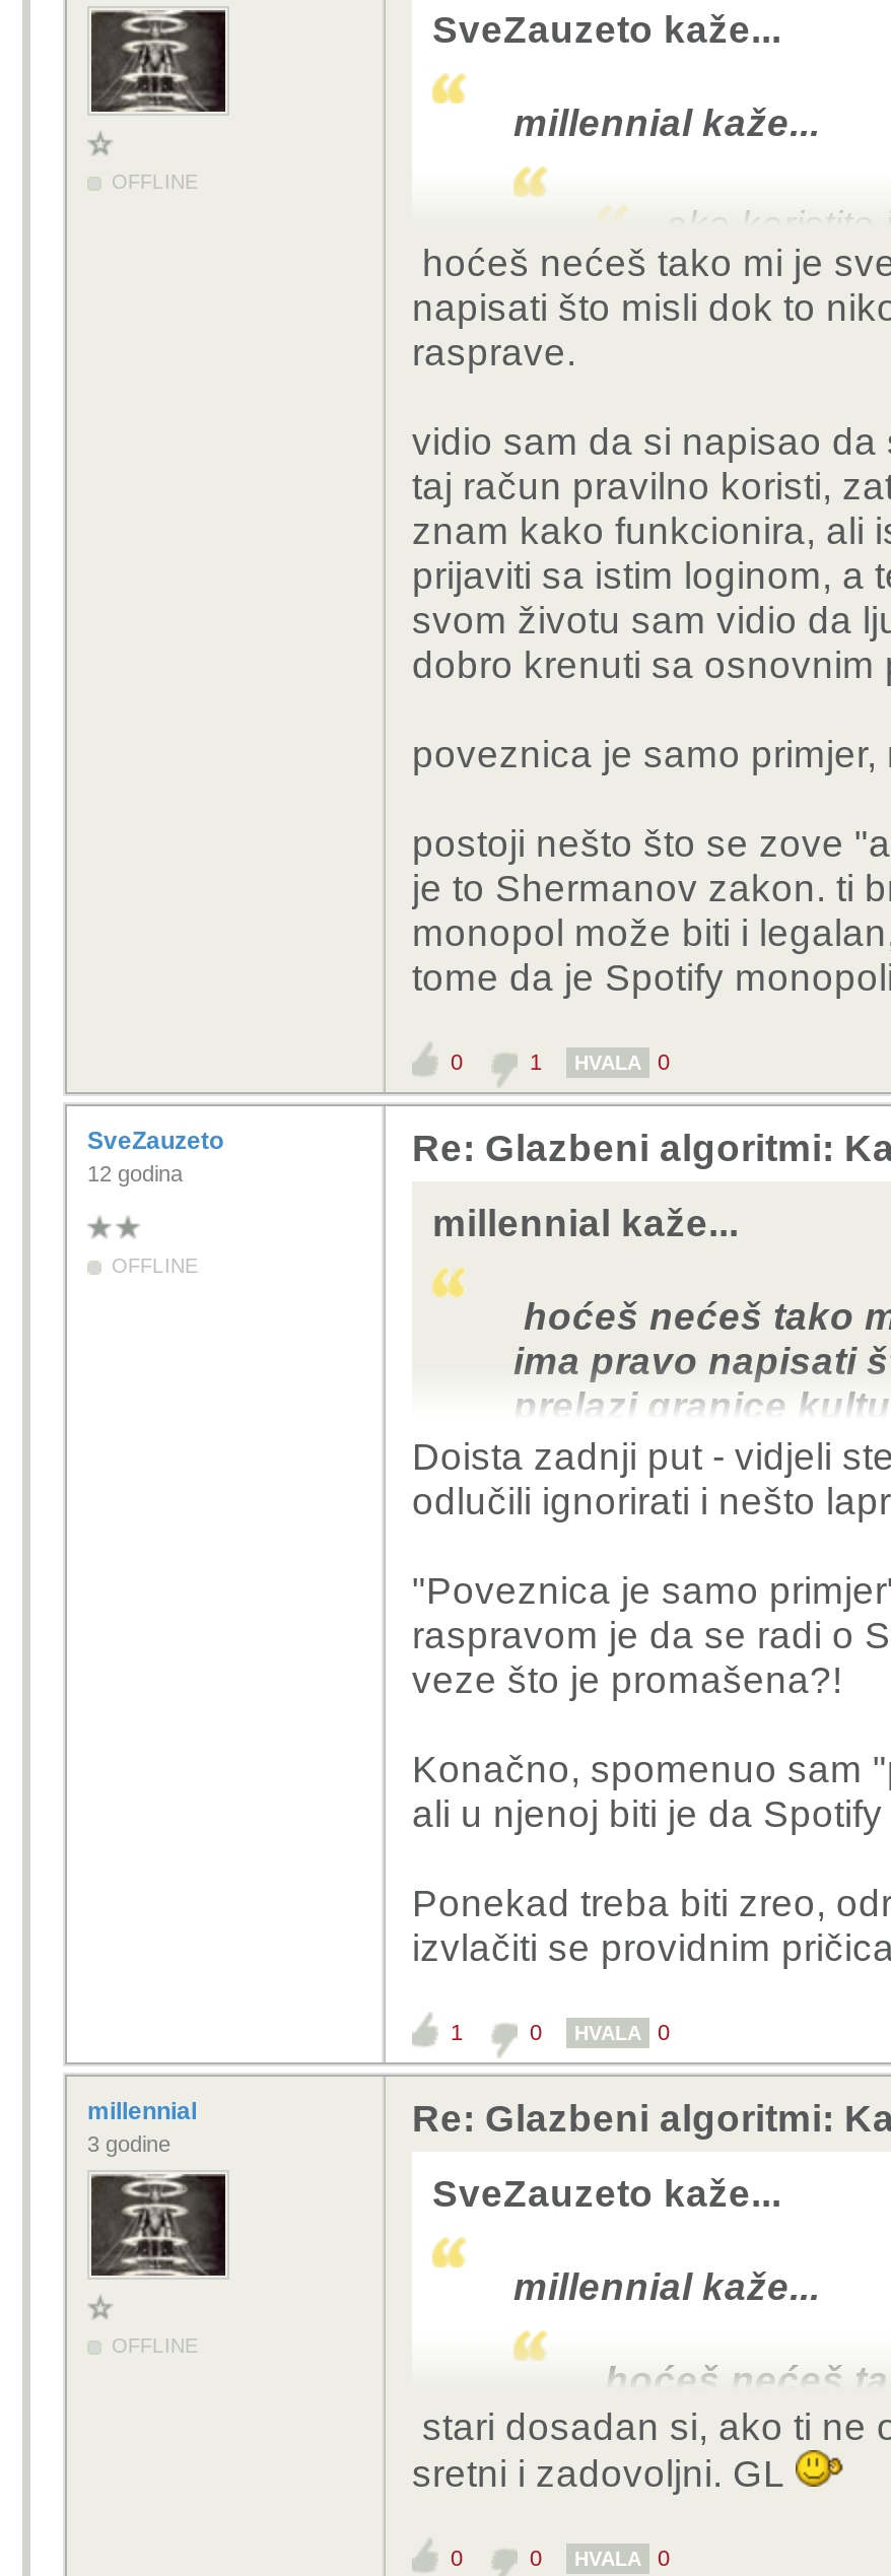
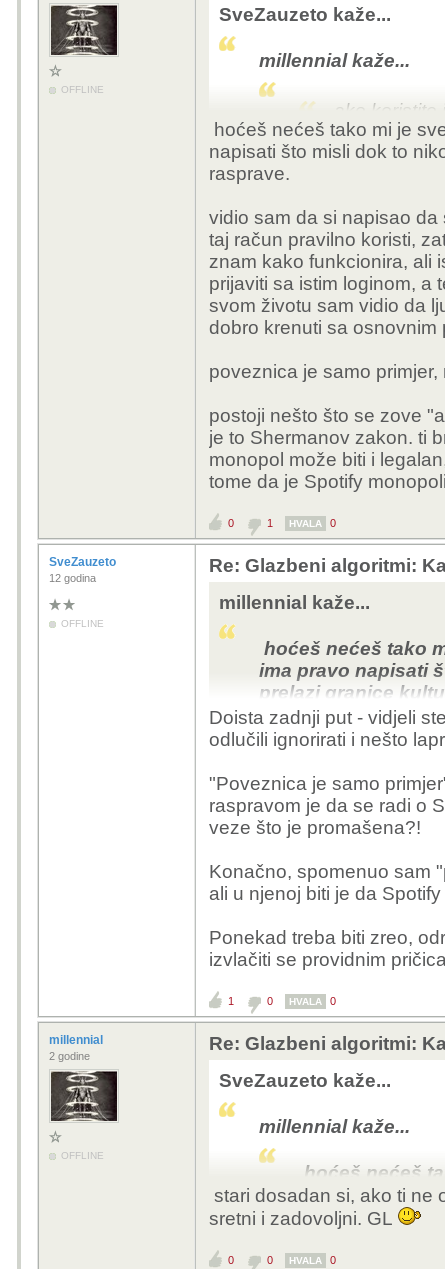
[87,2131,170,2156] 3 godine -> [49,1050,90,1062] 2 godine

